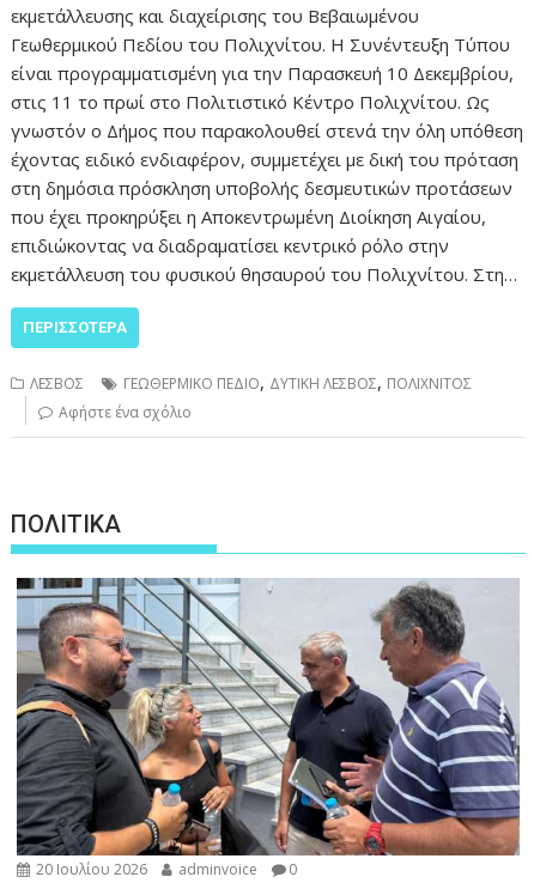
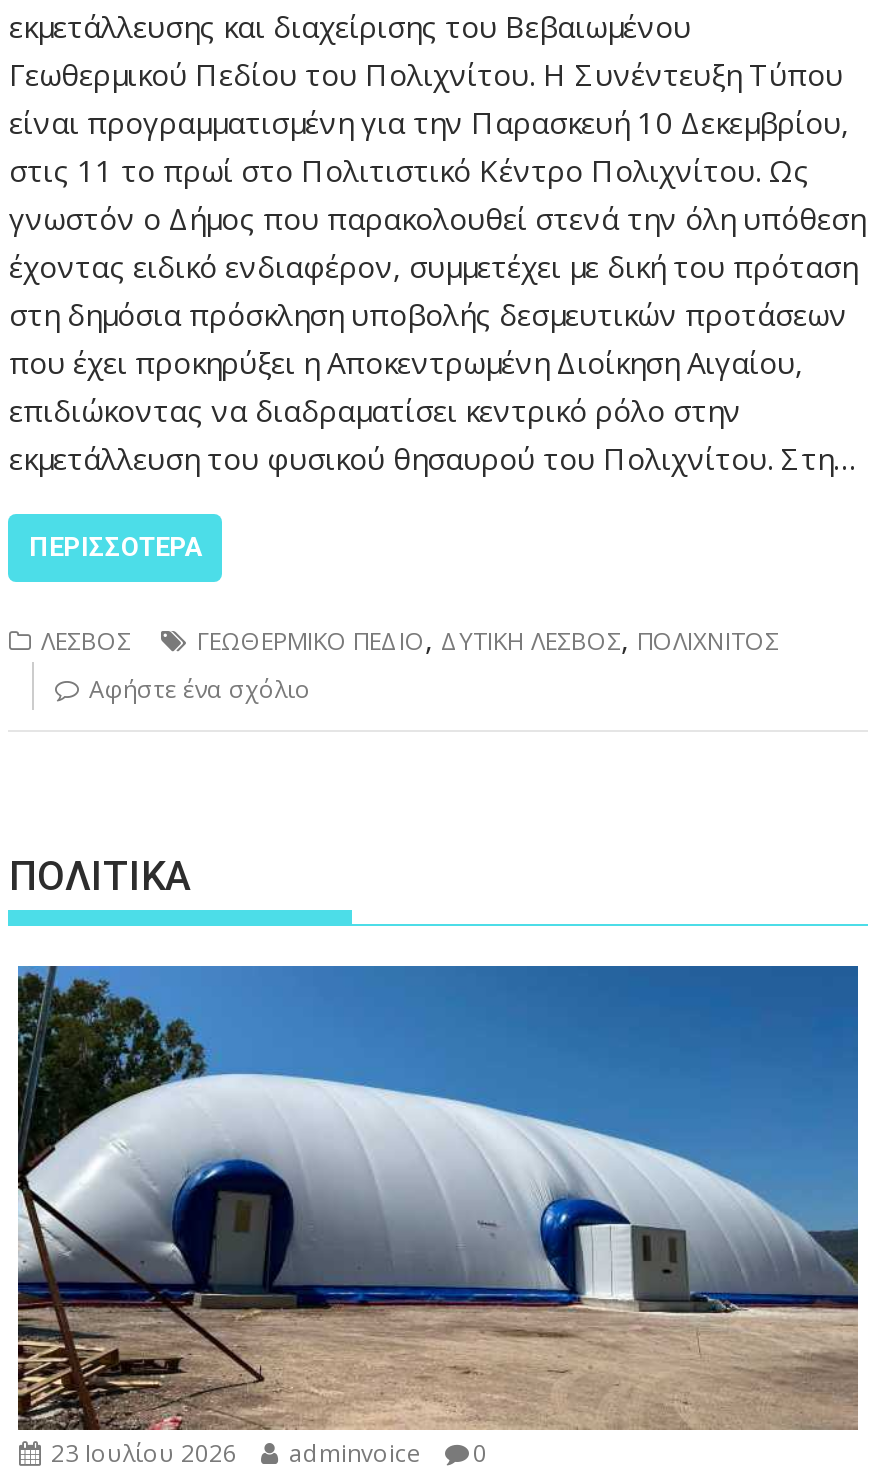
[16,577,520,879] [image] | 20 Ιουλίου 2026 adminvoice 0 -> [16,964,860,1470] [image] | 23 Ιουλίου 2026 adminvoice 0

